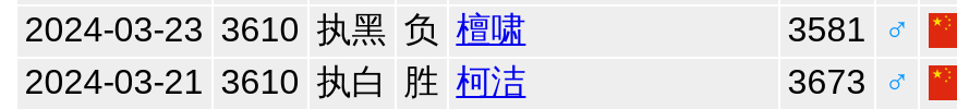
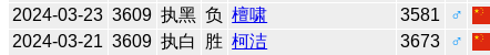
[24,10,526,47] 2024-03-23 3610 执黑 负 檀啸 -> [12,5,267,24] 2024-03-23 3609 执黑 负 檀啸
[24,62,526,99] 2024-03-21 3610 执白 胜 柯洁 -> [12,31,267,50] 2024-03-21 3609 执白 胜 柯洁

